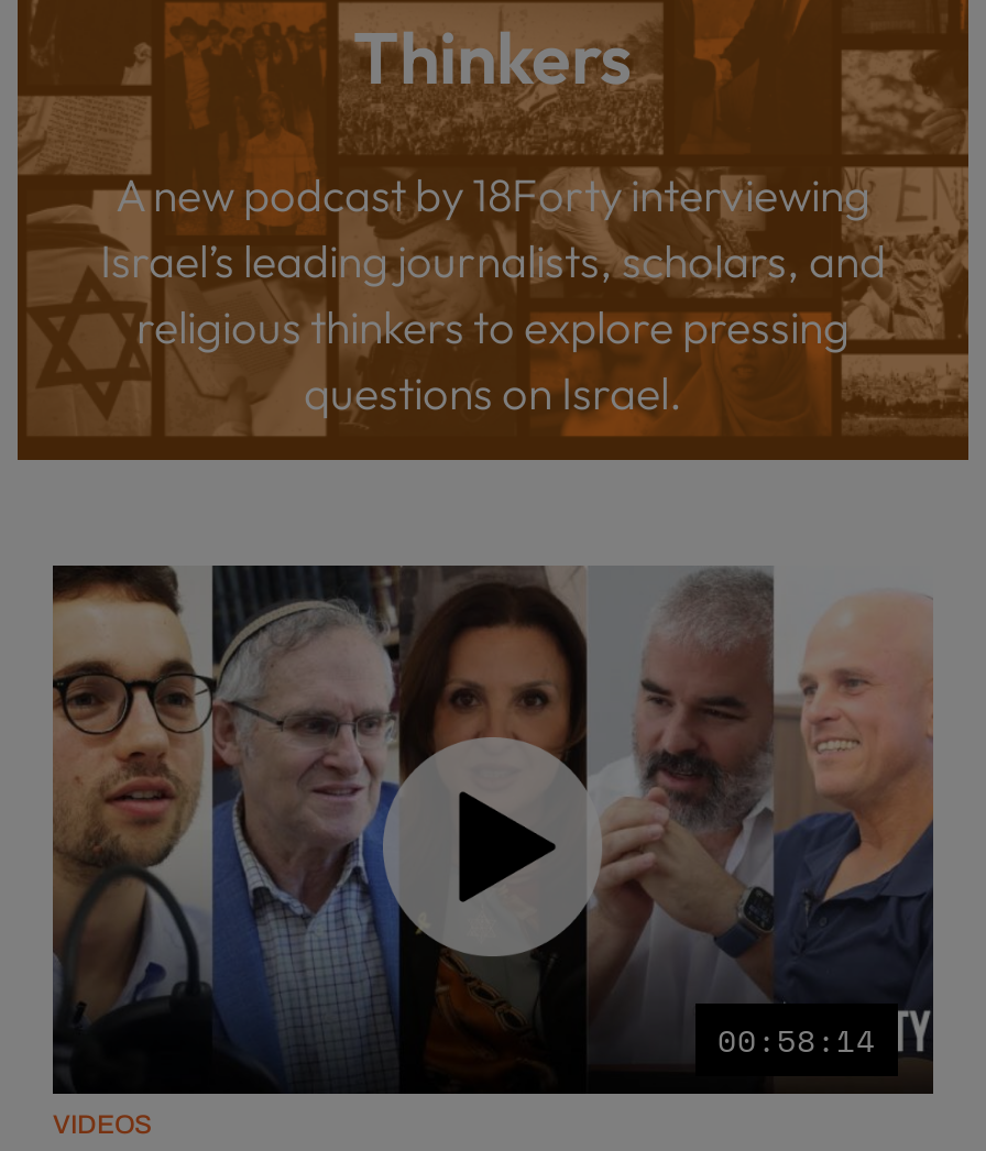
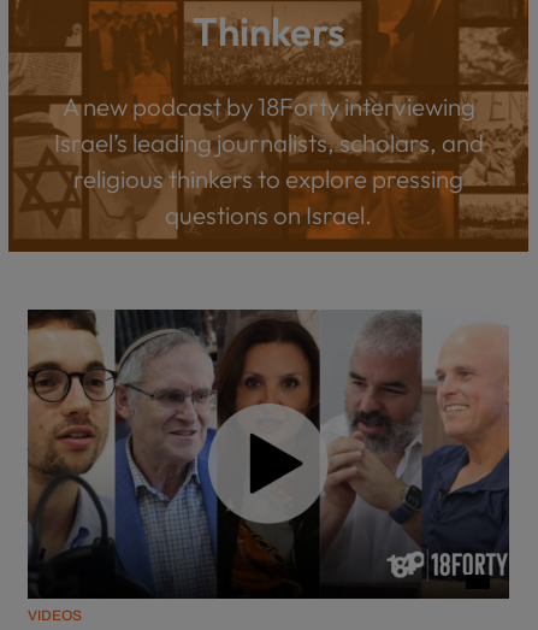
[717,1016,876,1063] 00:58:14 -> none

